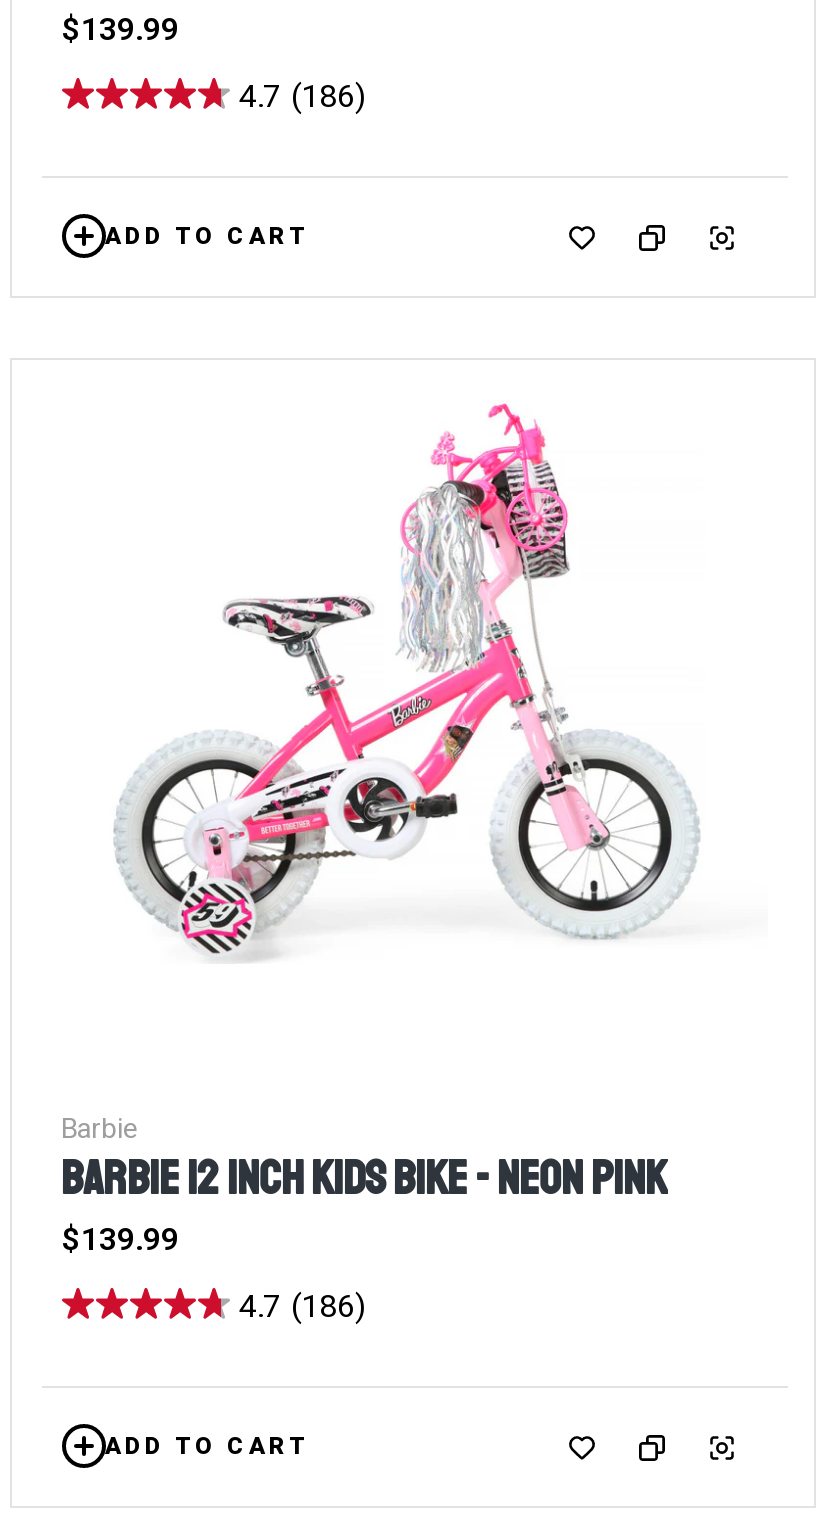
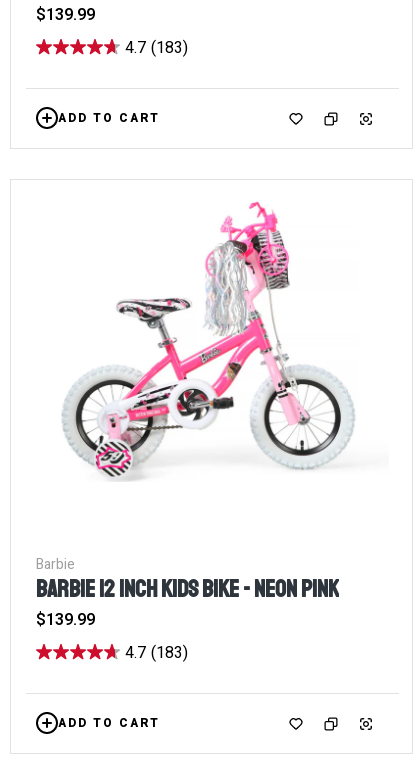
[239,72,365,120] 4.7 (186) -> [124,36,187,60] 4.7 (183)
[239,1282,365,1330] 4.7 (186) -> [124,641,187,665] 4.7 (183)

